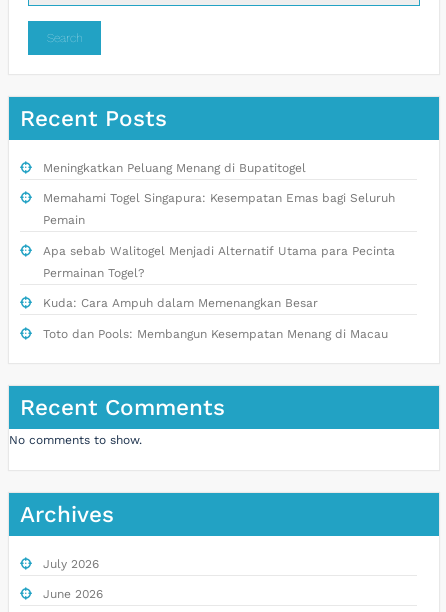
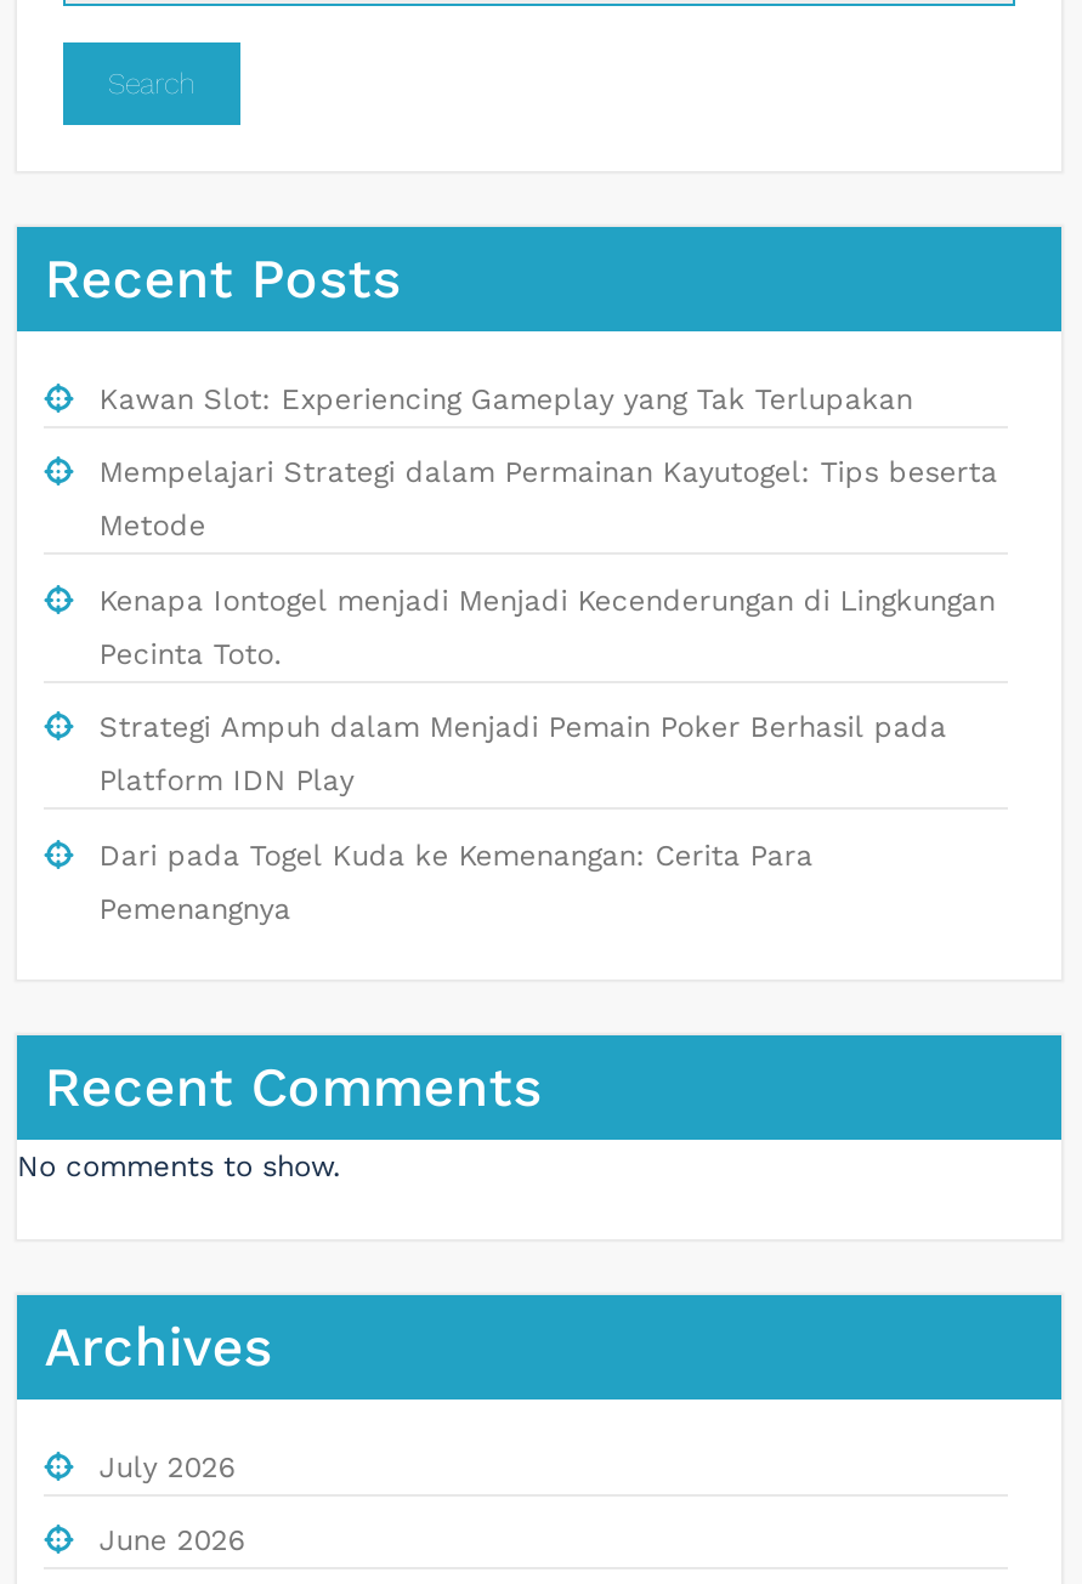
[43,161,395,341] Meningkatkan Peluang Menang di Bupatitogel | Memahami Togel Singapura: Kesempatan Emas bagi Seluruh | Pemain | Apa sebab Walitogel Menjadi Alternatif Utama para Pecinta | Permainan Togel? | Kuda: Cara Ampuh dalam Memenangkan Besar | Toto dan Pools: Membangun Kesempatan Menang di Macau -> [99,381,998,925] Kawan Slot: Experiencing Gameplay yang Tak Terlupakan | Mempelajari Strategi dalam Permainan Kayutogel: Tips beserta | Metode | Kenapa Iontogel menjadi Menjadi Kecenderungan di Lingkungan | Pecinta Toto. | Strategi Ampuh dalam Menjadi Pemain Poker Berhasil pada | Platform IDN Play | Dari pada Togel Kuda ke Kemenangan: Cerita Para | Pemenangnya

